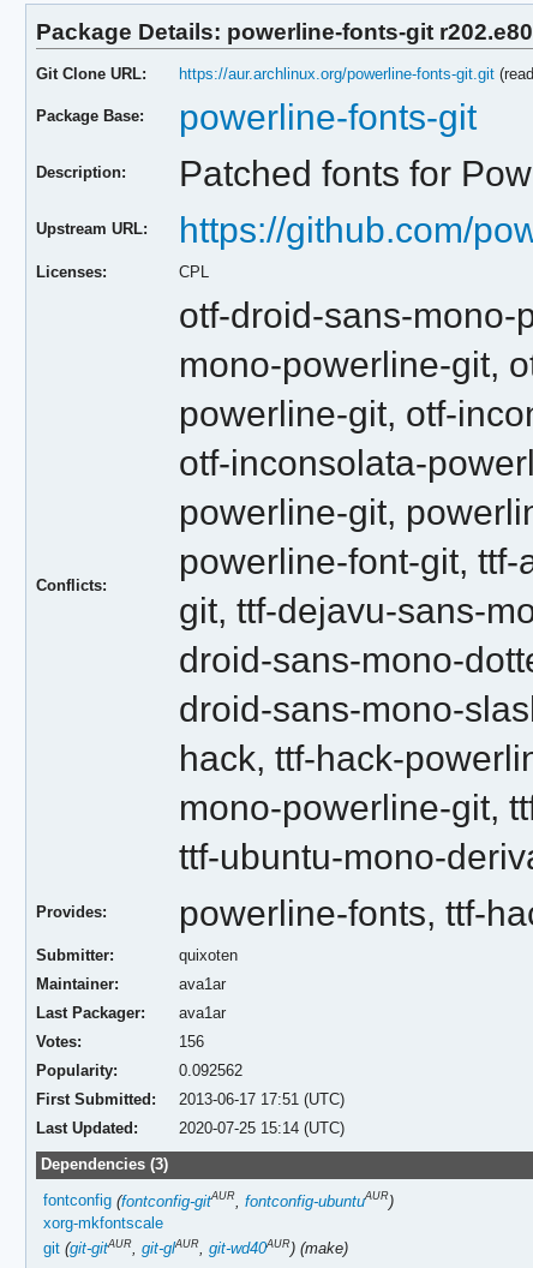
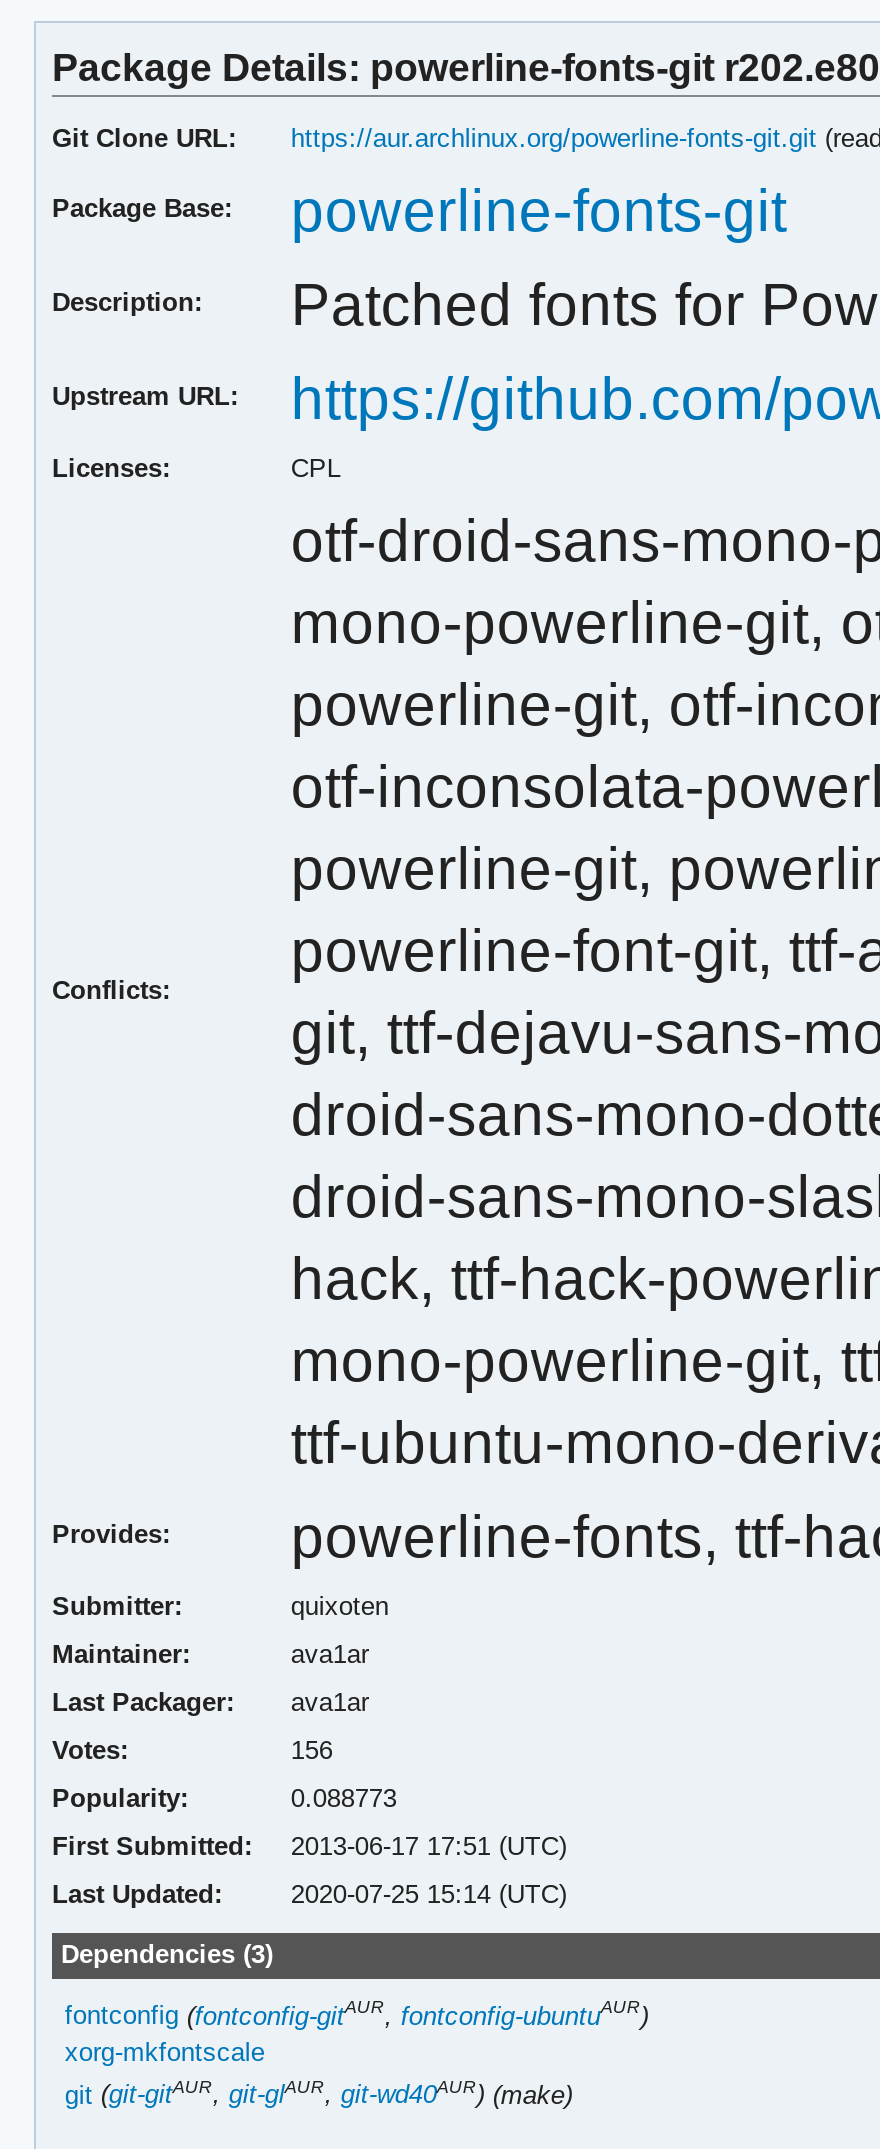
[179,1062,243,1080] 0.092562 -> [291,1784,397,1814] 0.088773

